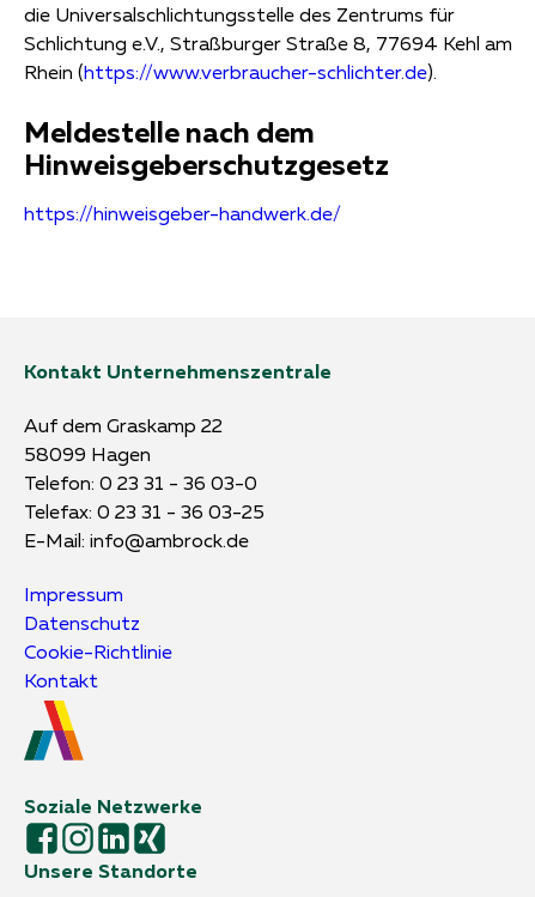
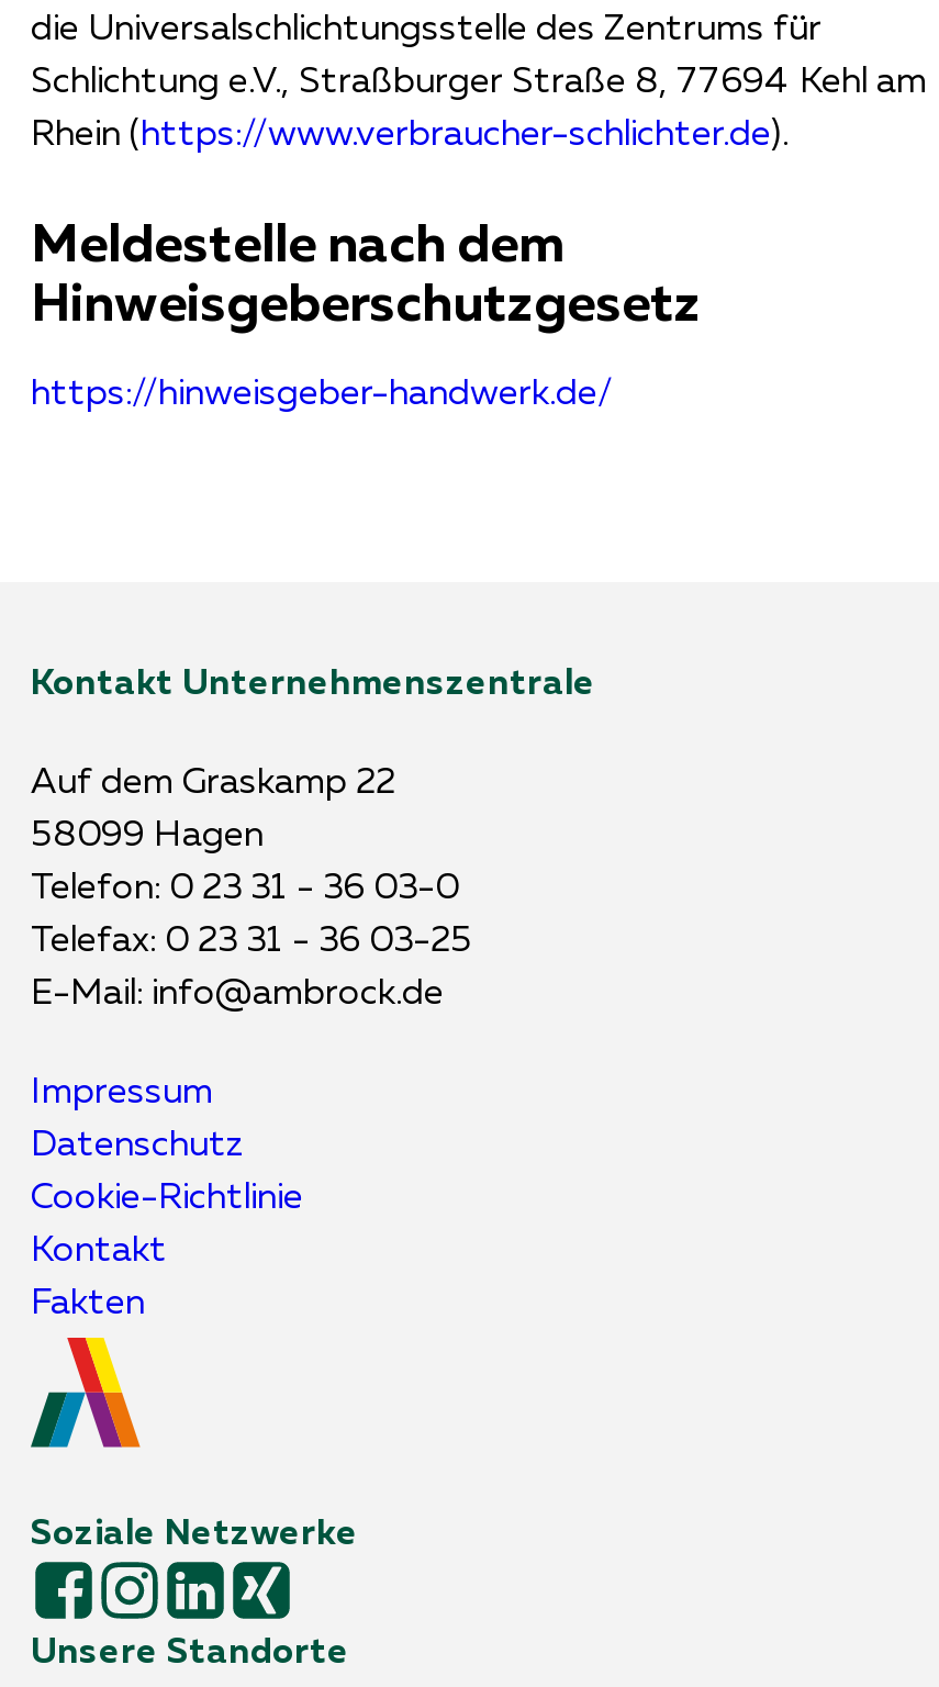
none -> [31,1279,145,1323] Fakten

